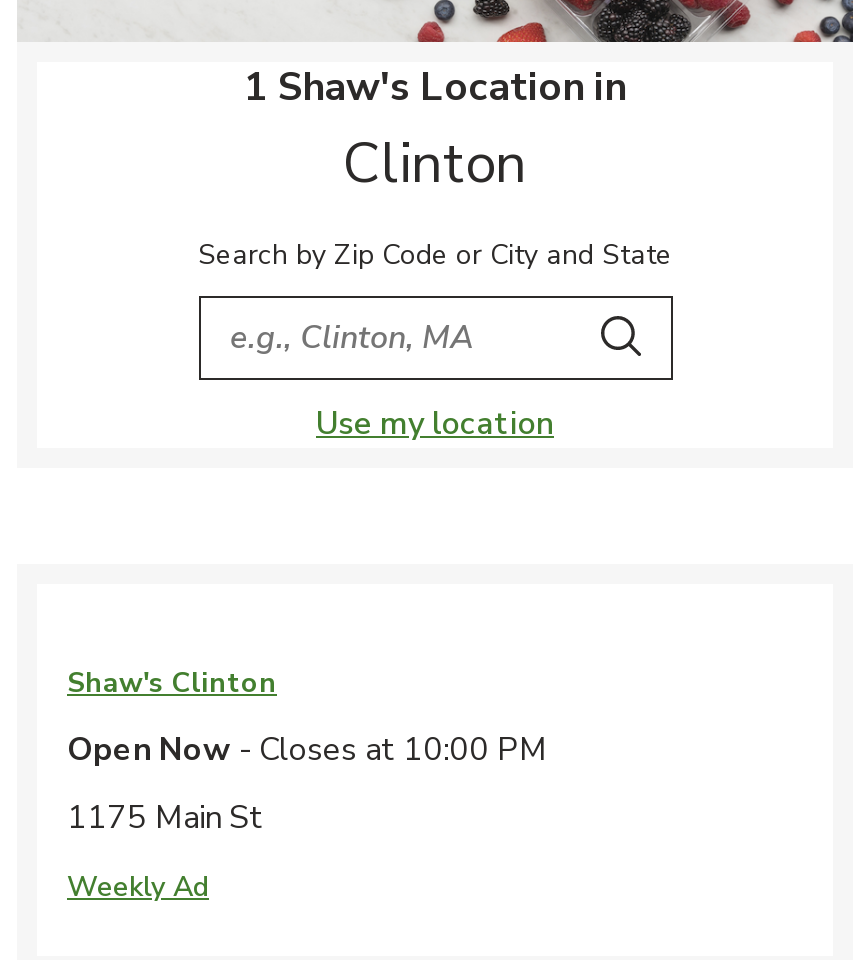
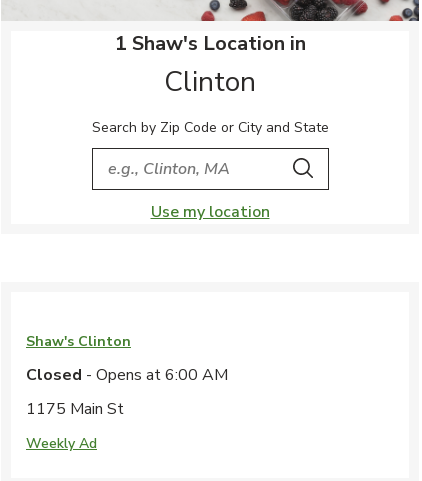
[67,728,547,772] Open Now - Closes at 10:00 PM -> [26,364,228,386] Closed - Opens at 6:00 AM

